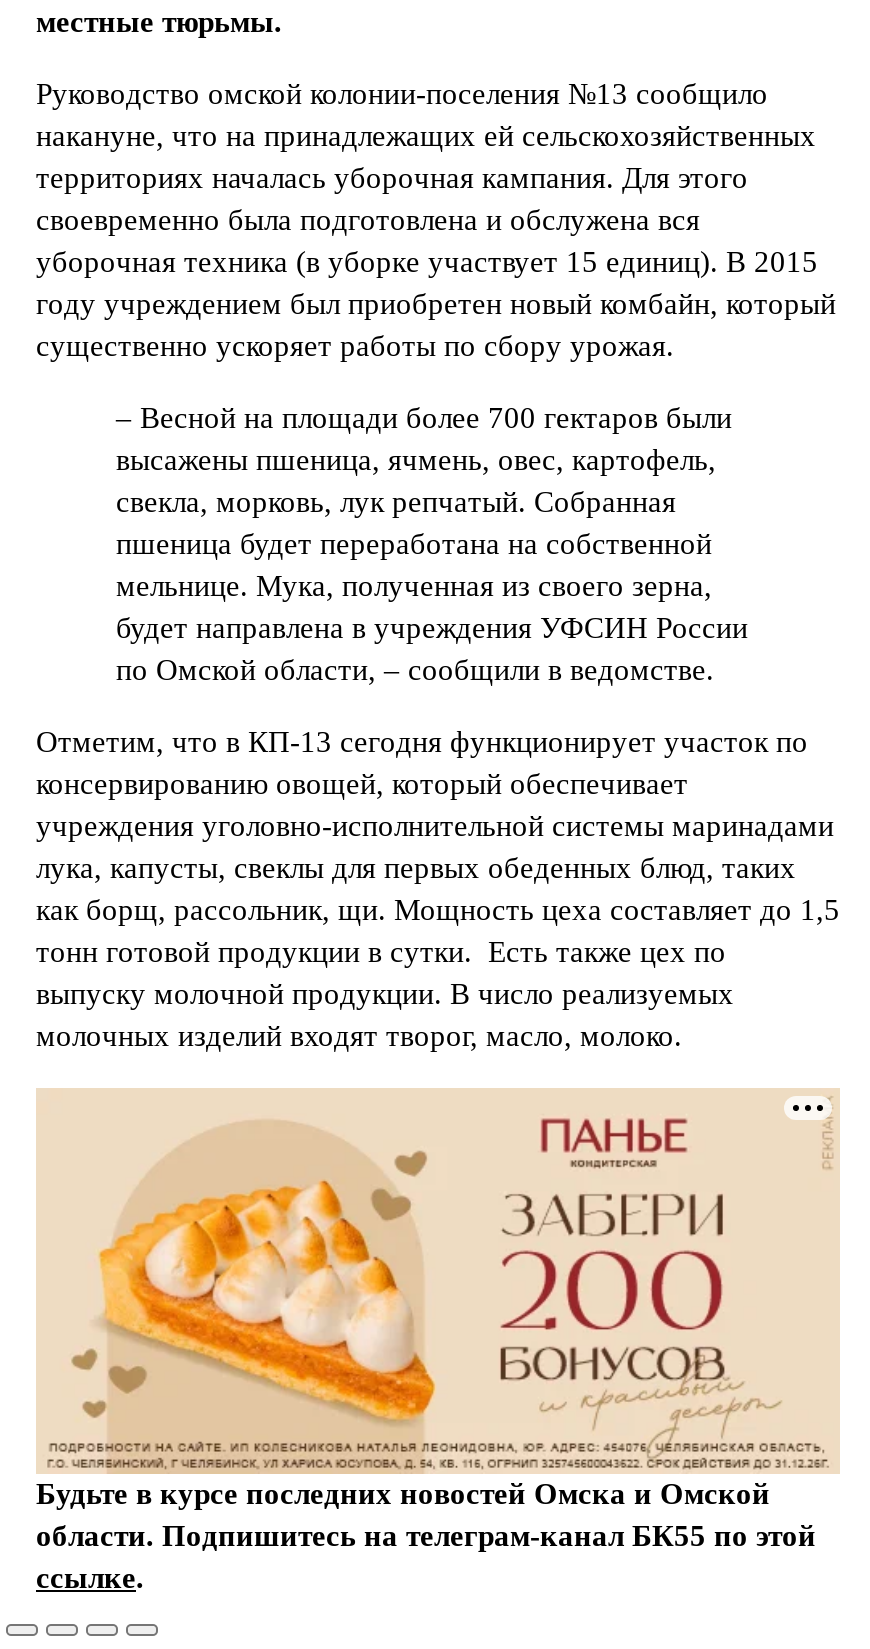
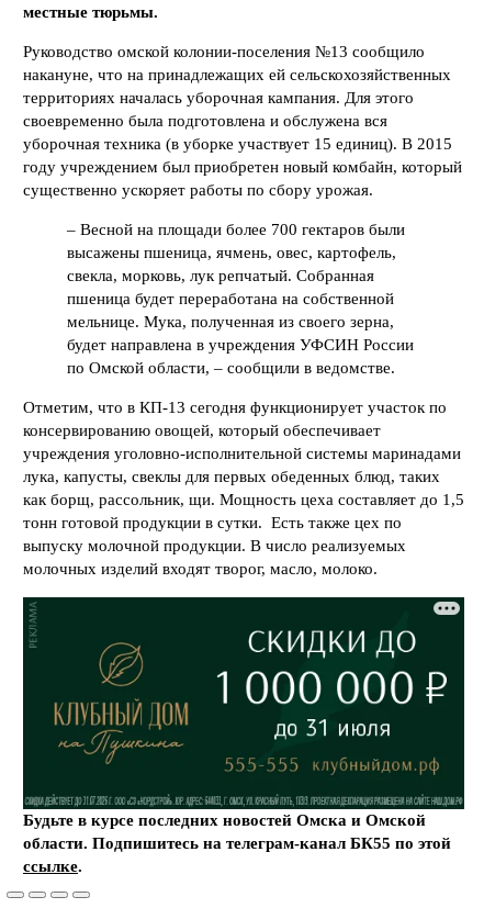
[36,1088,840,1474] [image] -> [22,596,465,810] [image]

